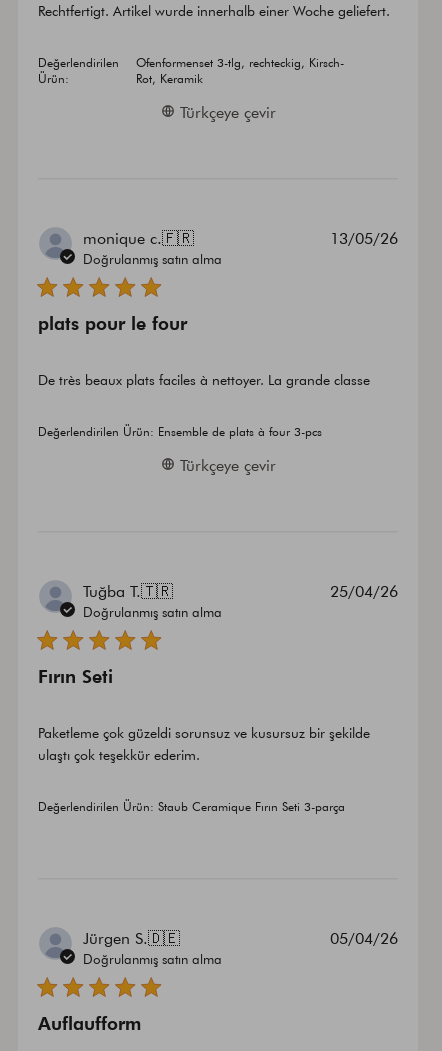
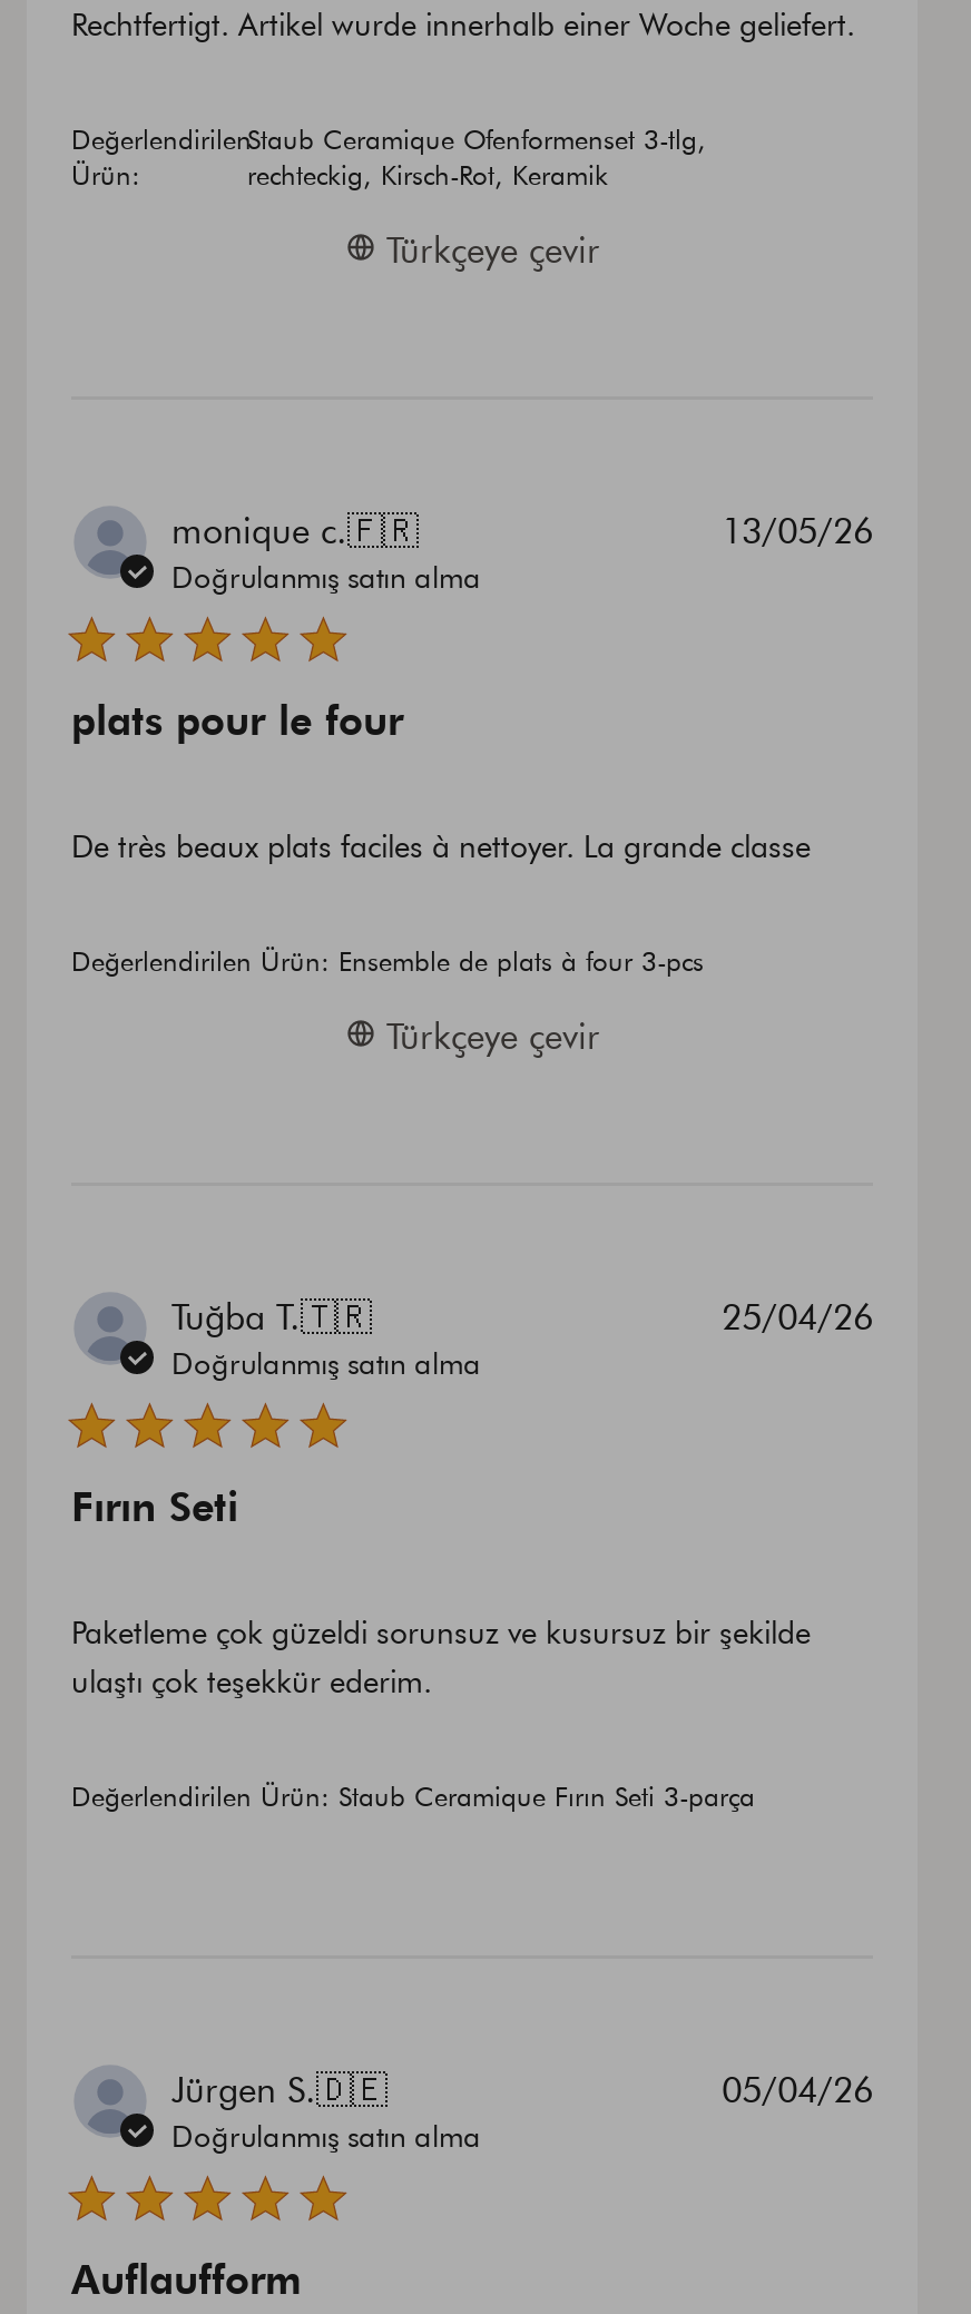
[136,54,344,86] Ofenformenset 3-tlg, rechteckig, Kirsch- | Rot, Keramik -> [247,119,706,191] Staub Ceramique Ofenformenset 3-tlg, | rechteckig, Kirsch-Rot, Keramik

